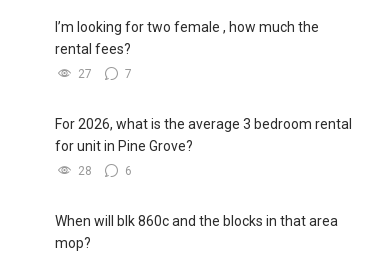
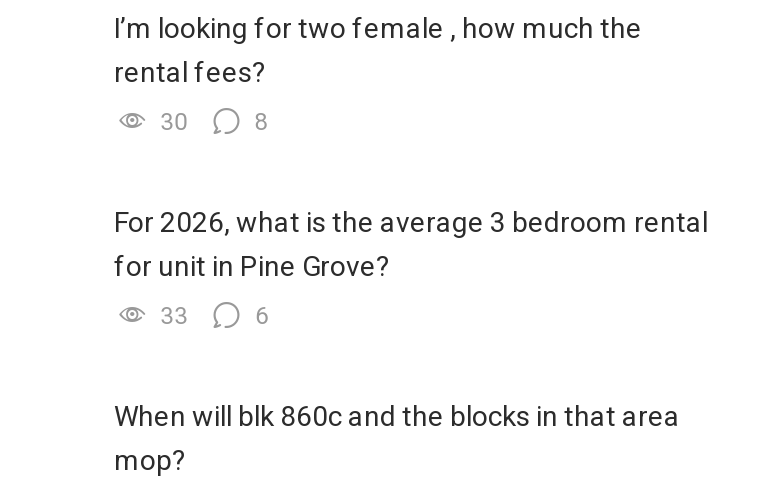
[78,67,92,81] 27 -> [160,107,188,135] 30
[125,67,132,81] 7 -> [255,107,269,135] 8
[78,164,92,178] 28 -> [160,301,188,329] 33

